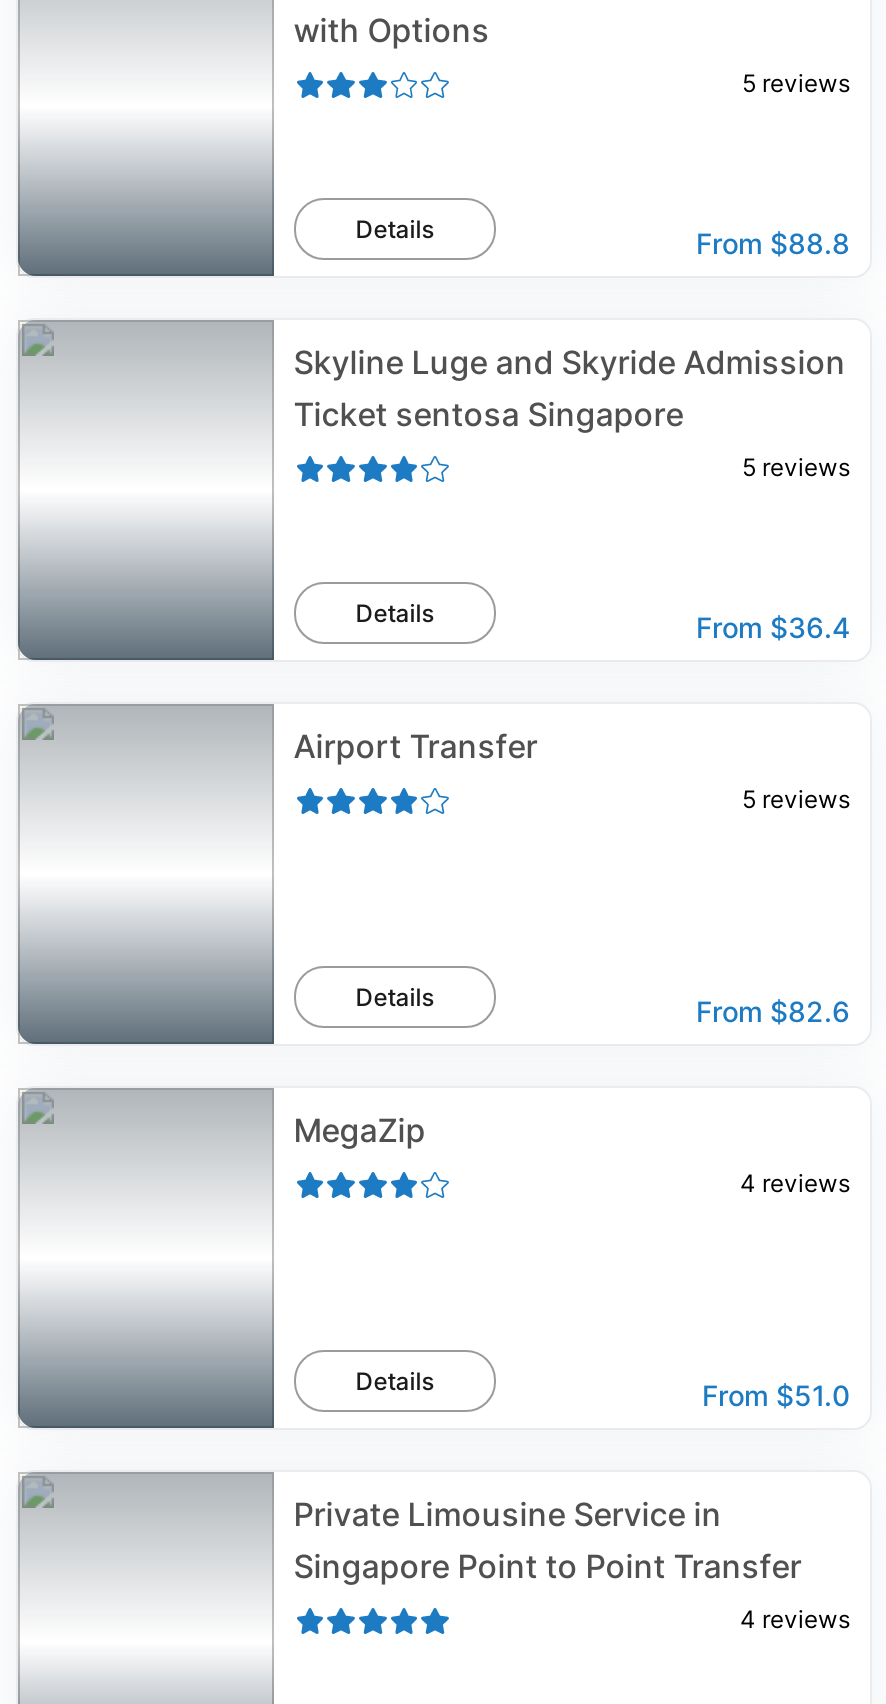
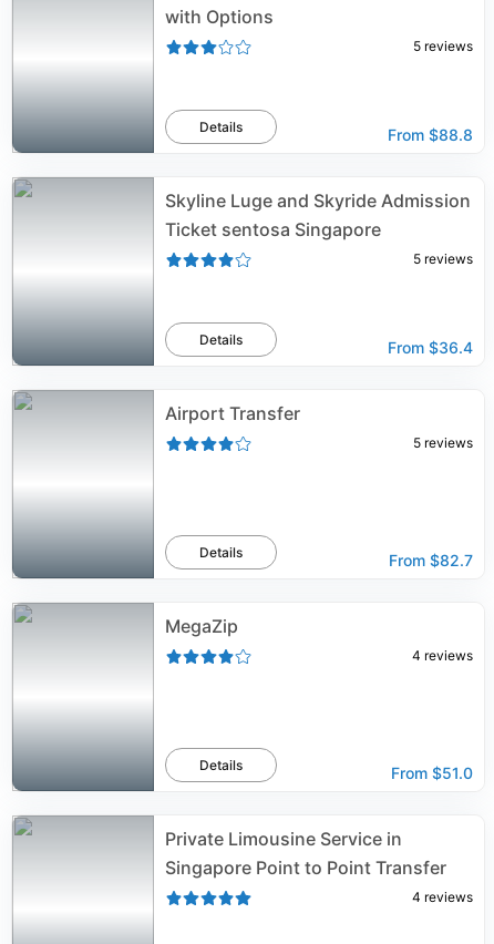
[696,994,850,1028] From $82.6 -> [389,551,473,570] From $82.7

